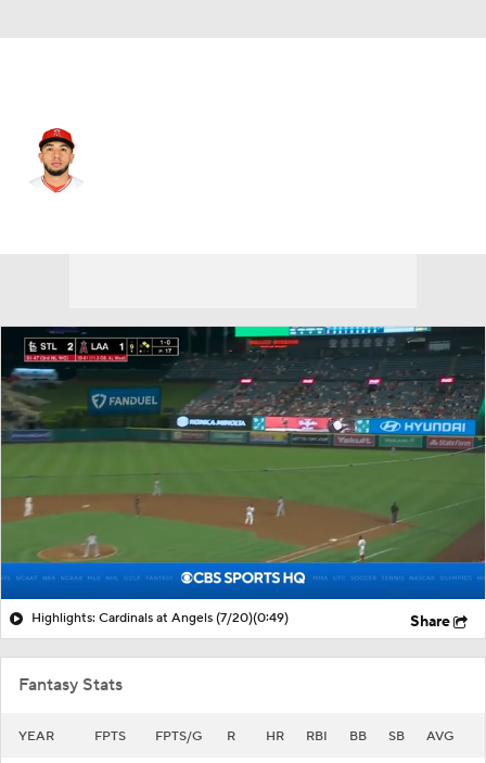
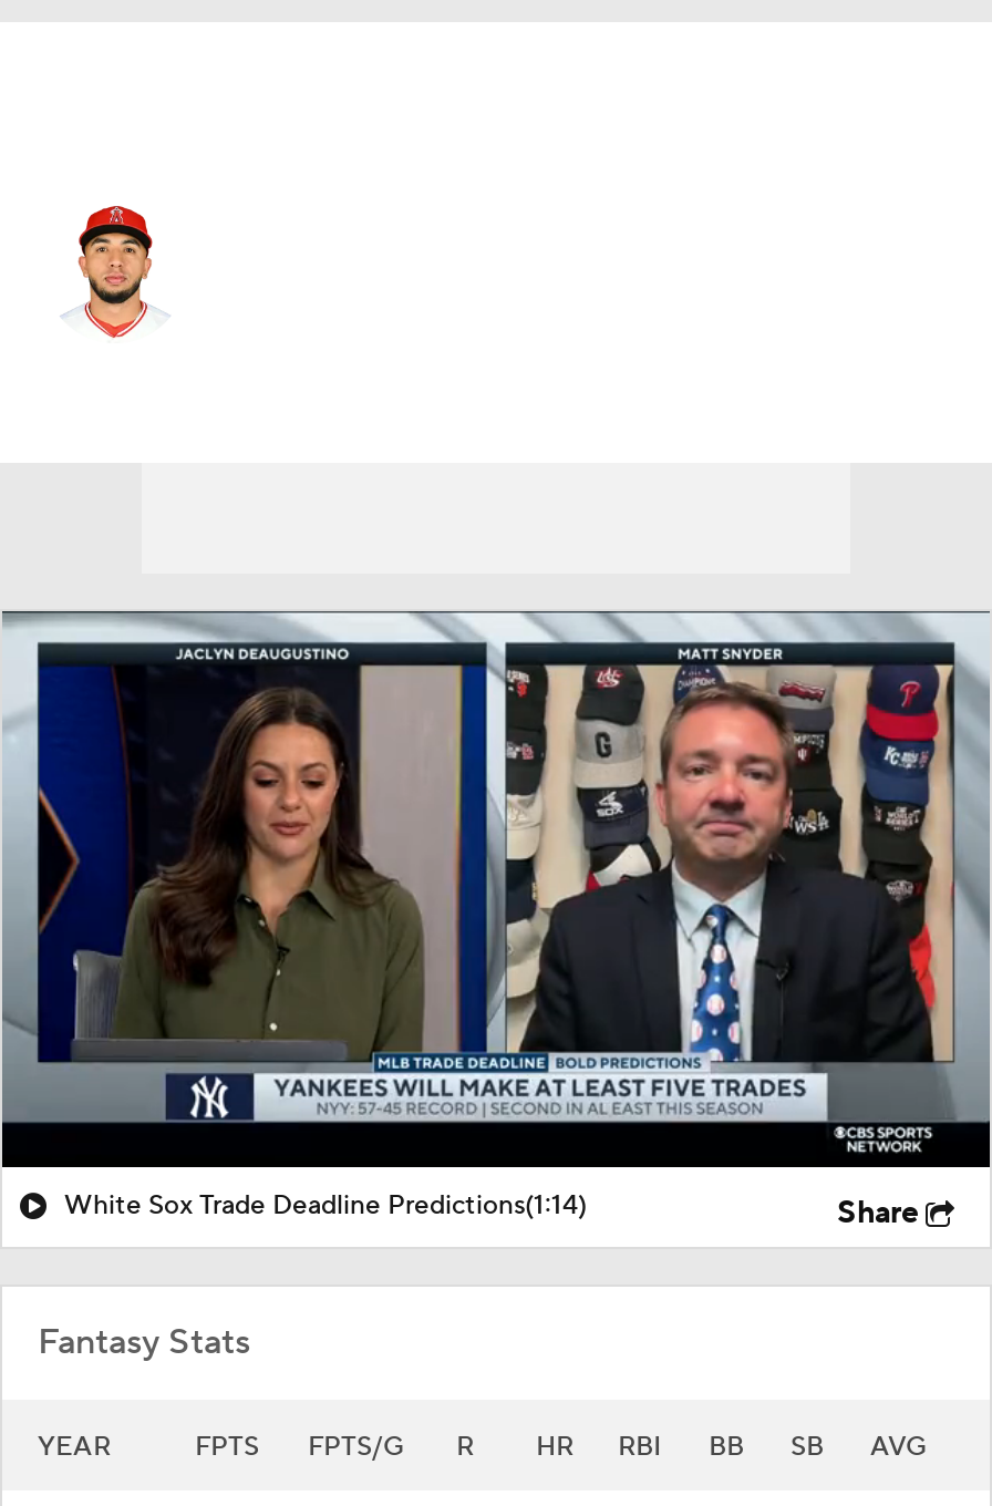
[3,326,483,626] [image] | Highlights: Cardinals at Angels (7/20)(0:49) -> [7,609,985,1222] [image] | White Sox Trade Deadline Predictions(1:14)

